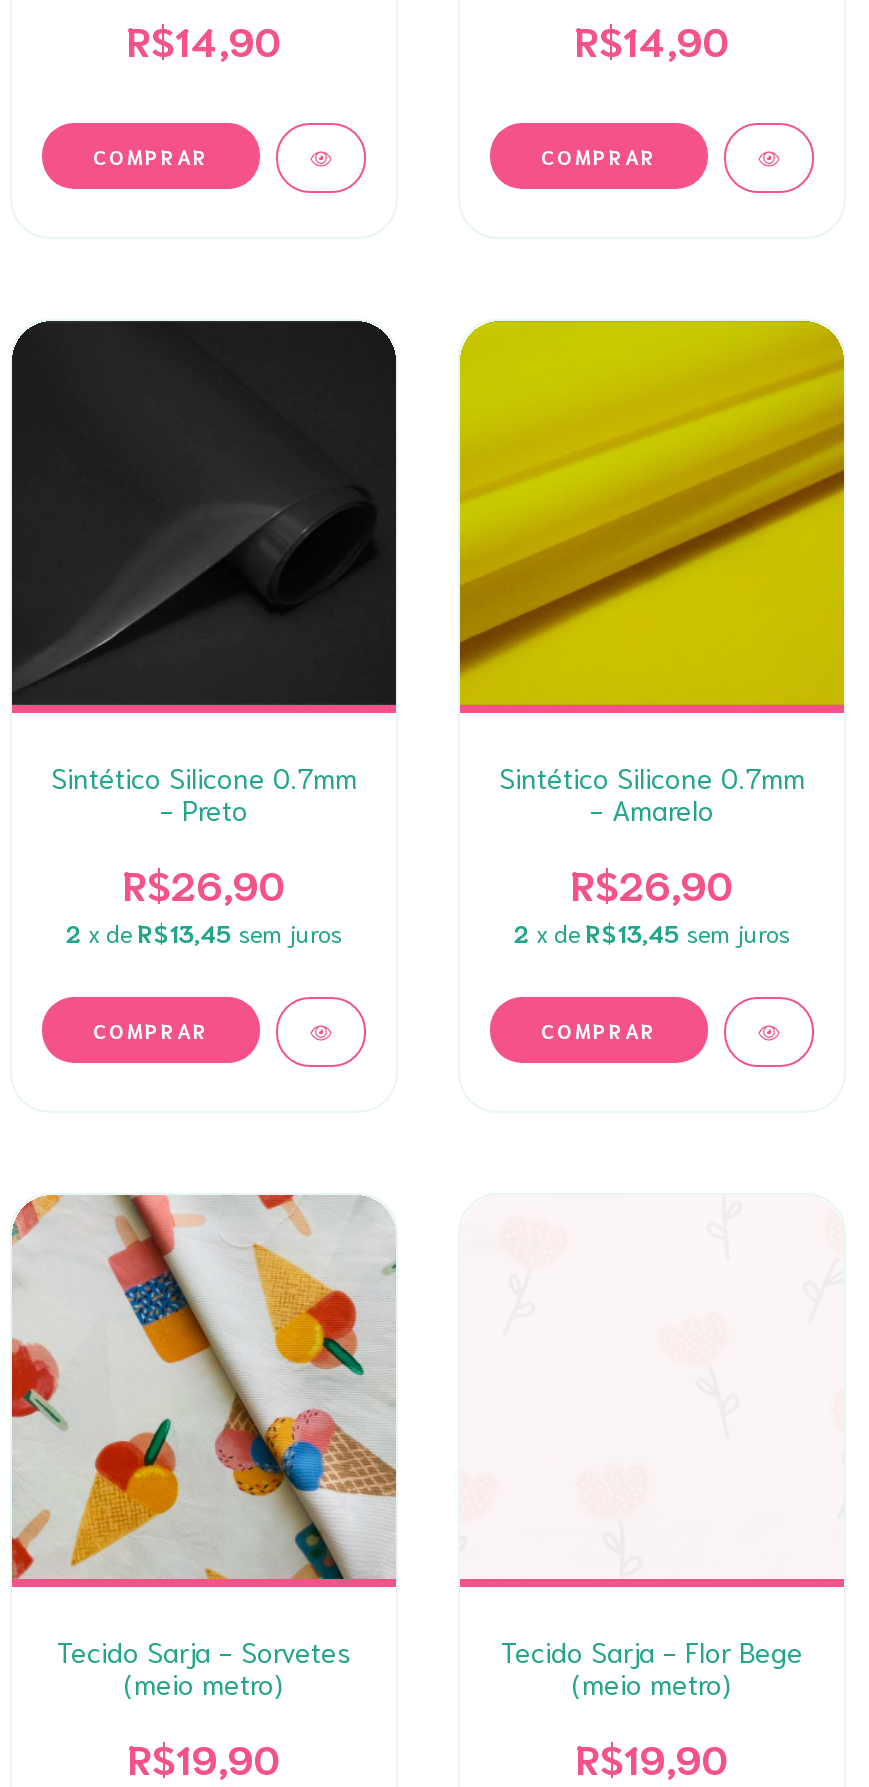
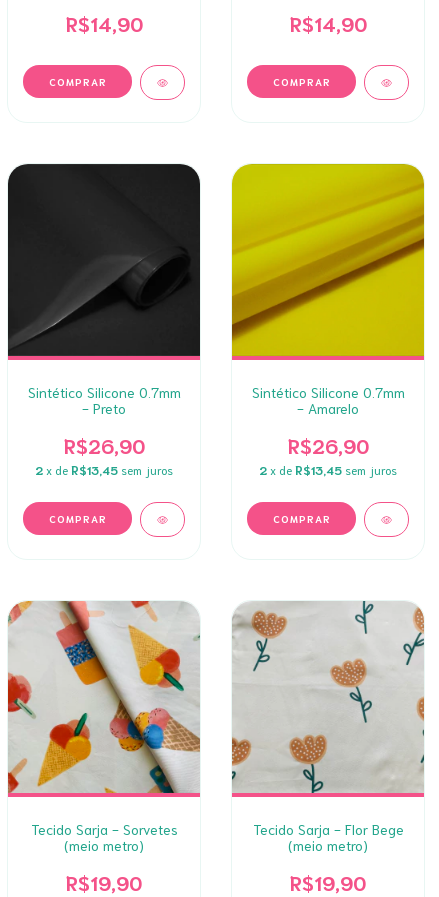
none -> [231,600,425,794] [image]

